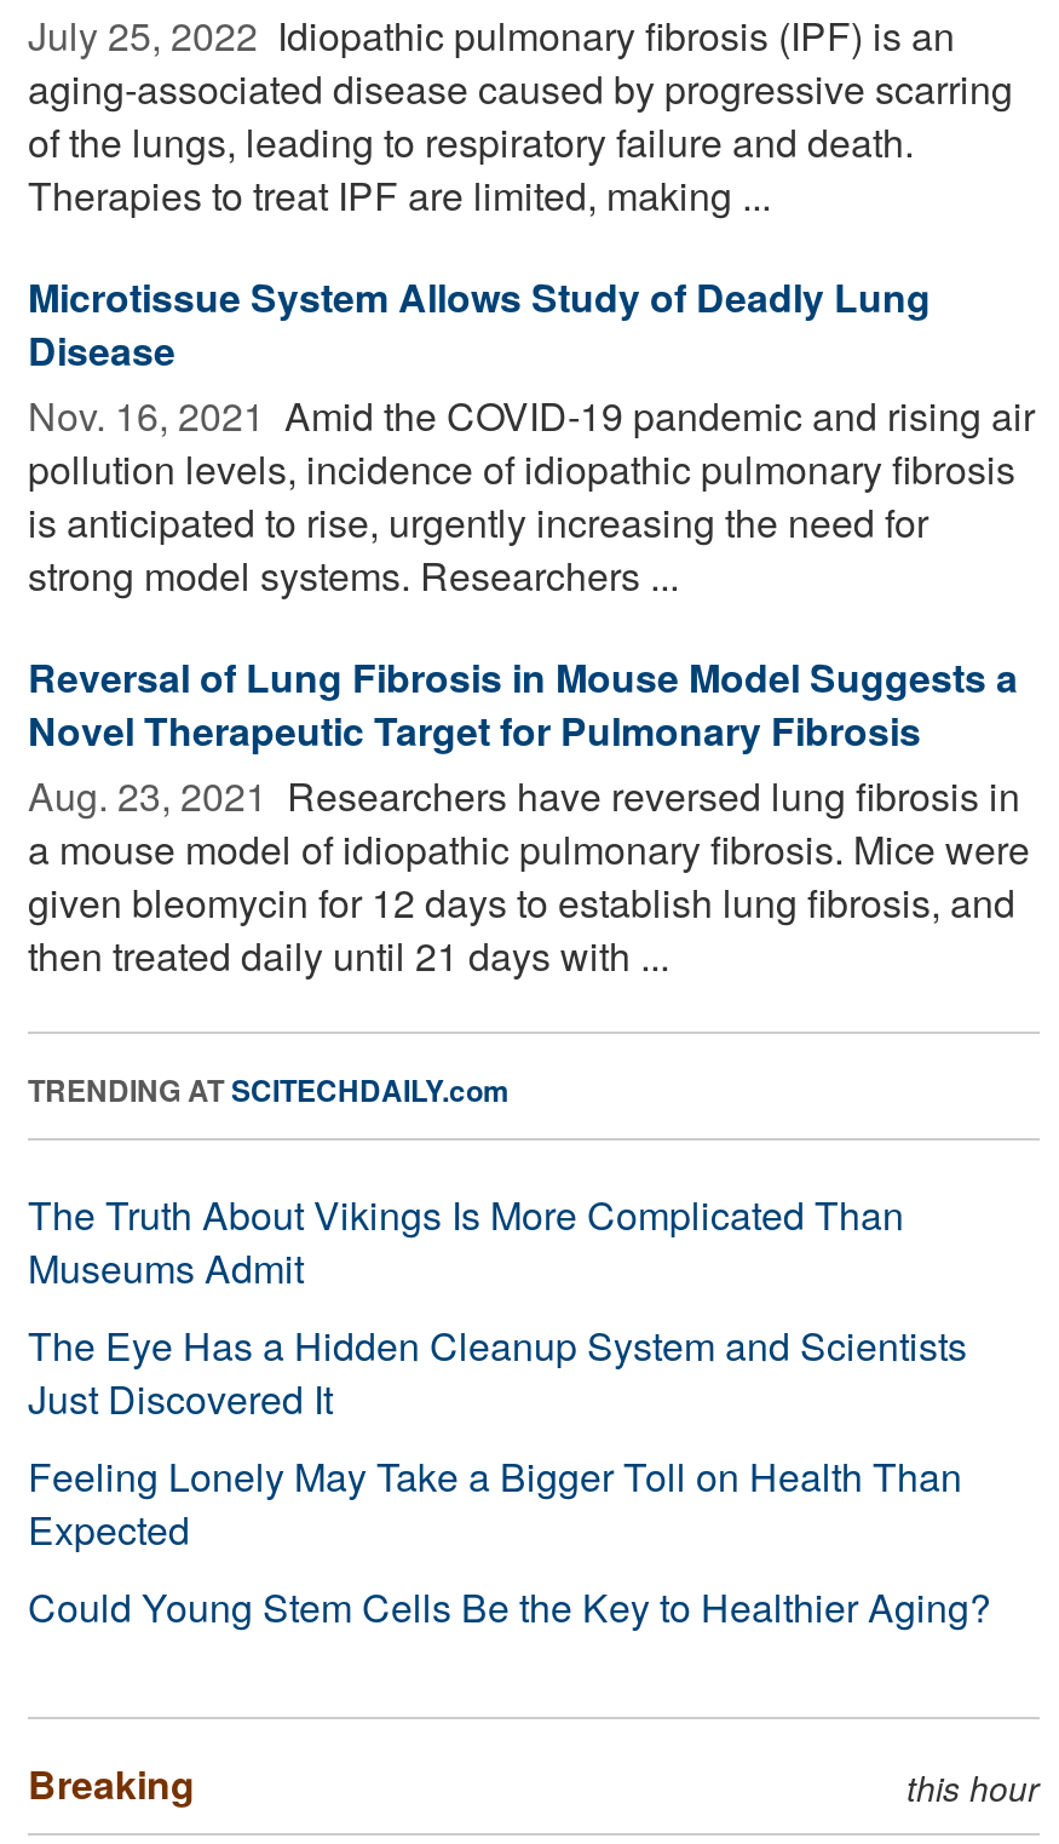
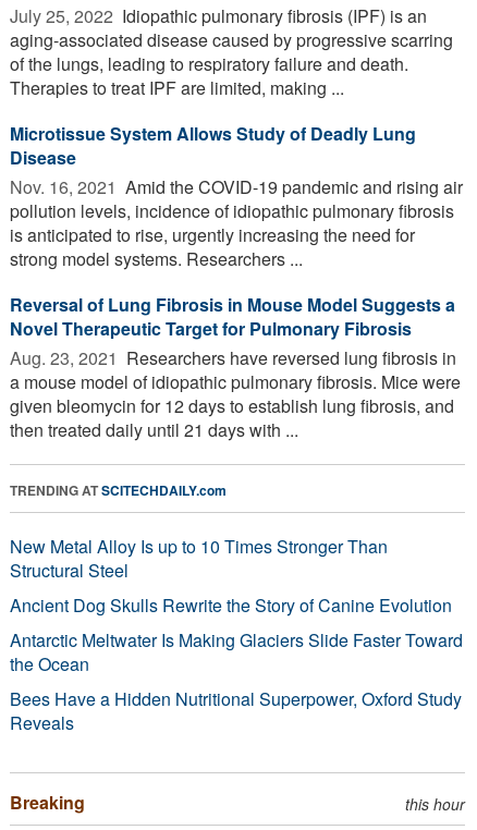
[28,1186,991,1634] The Truth About Vikings Is More Complicated Than | Museums Admit | The Eye Has a Hidden Cleanup System and Scientists | Just Discovered It | Feeling Lonely May Take a Bigger Toll on Health Than | Expected | Could Young Stem Cells Be the Key to Healthier Aging? -> [10,534,463,735] New Metal Alloy Is up to 10 Times Stronger Than | Structural Steel | Ancient Dog Skulls Rewrite the Story of Canine Evolution | Antarctic Meltwater Is Making Glaciers Slide Faster Toward | the Ocean | Bees Have a Hidden Nutritional Superpower, Oxford Study | Reveals

